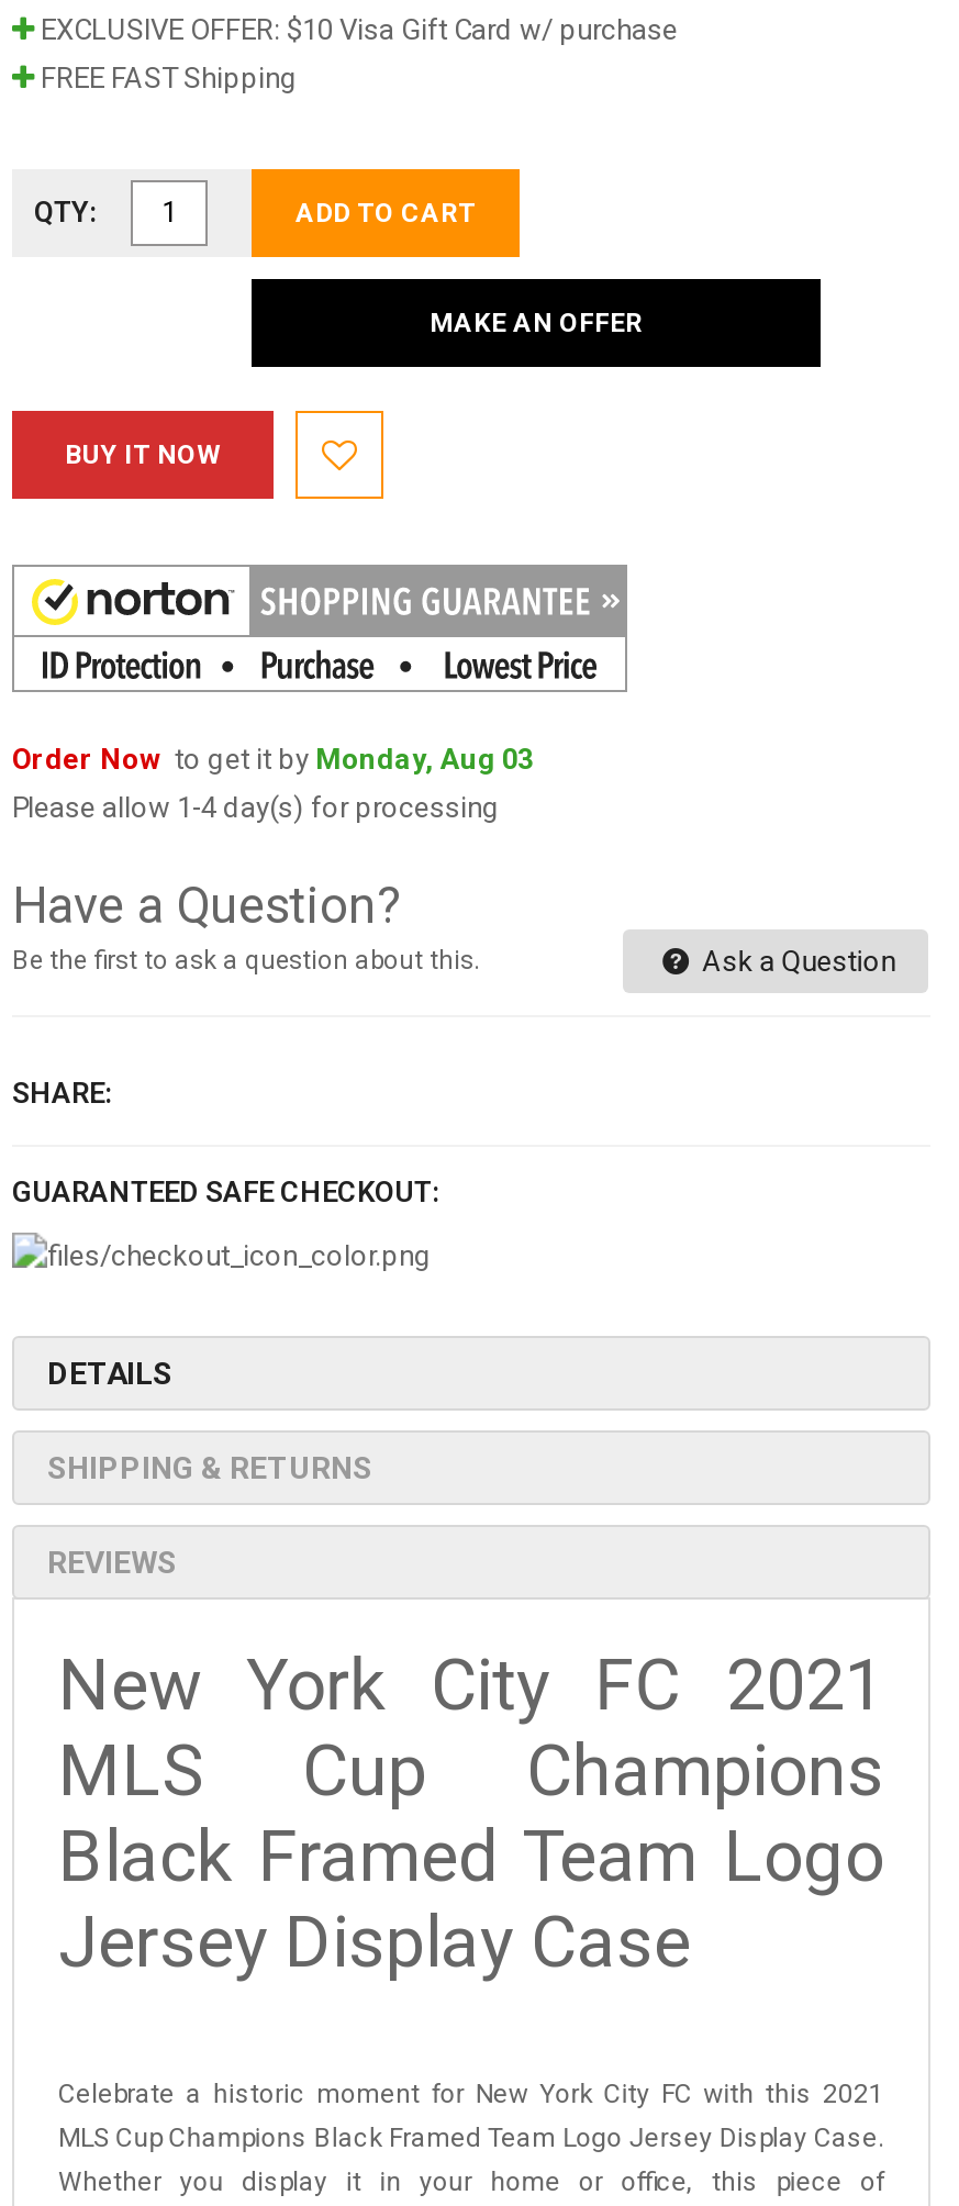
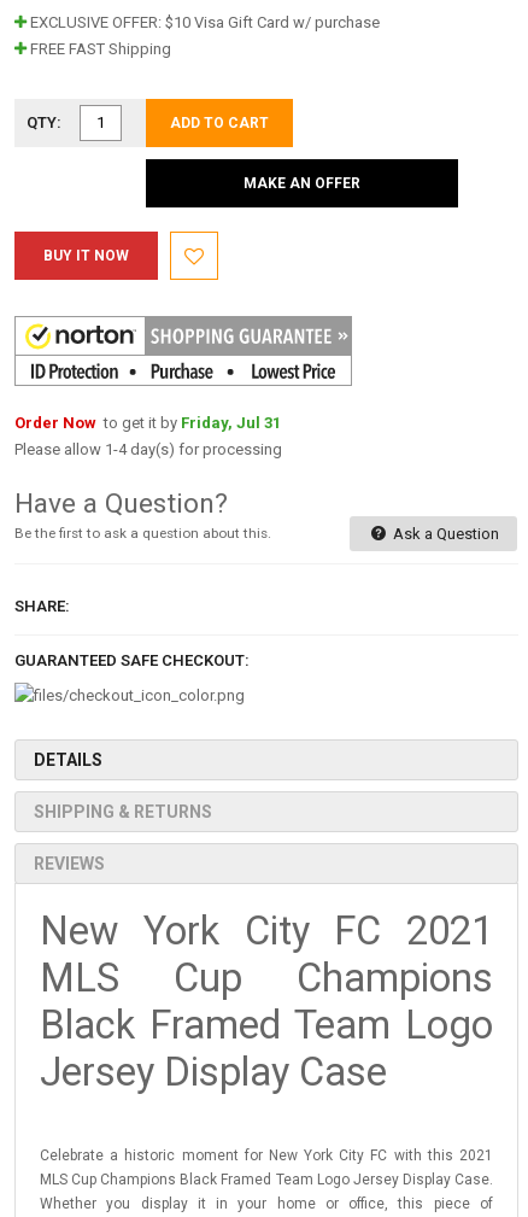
[12,742,533,775] Order Now to get it by Monday, Aug 03 -> [14,413,281,431] Order Now to get it by Friday, Jul 31

